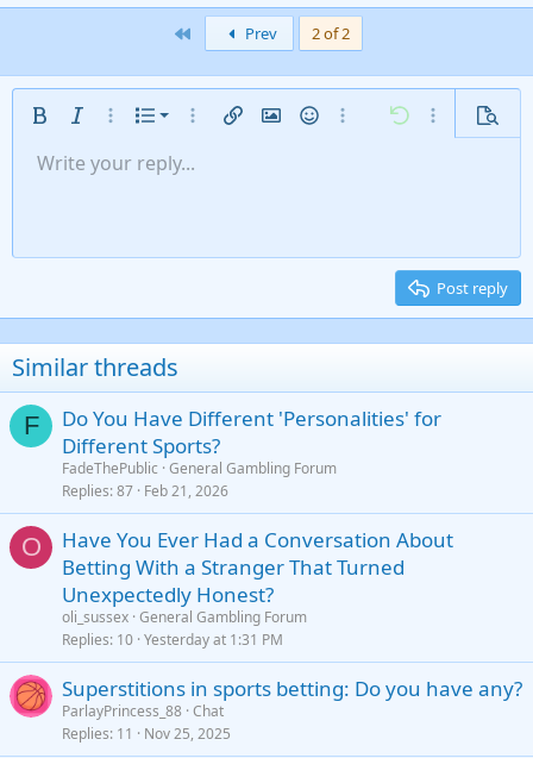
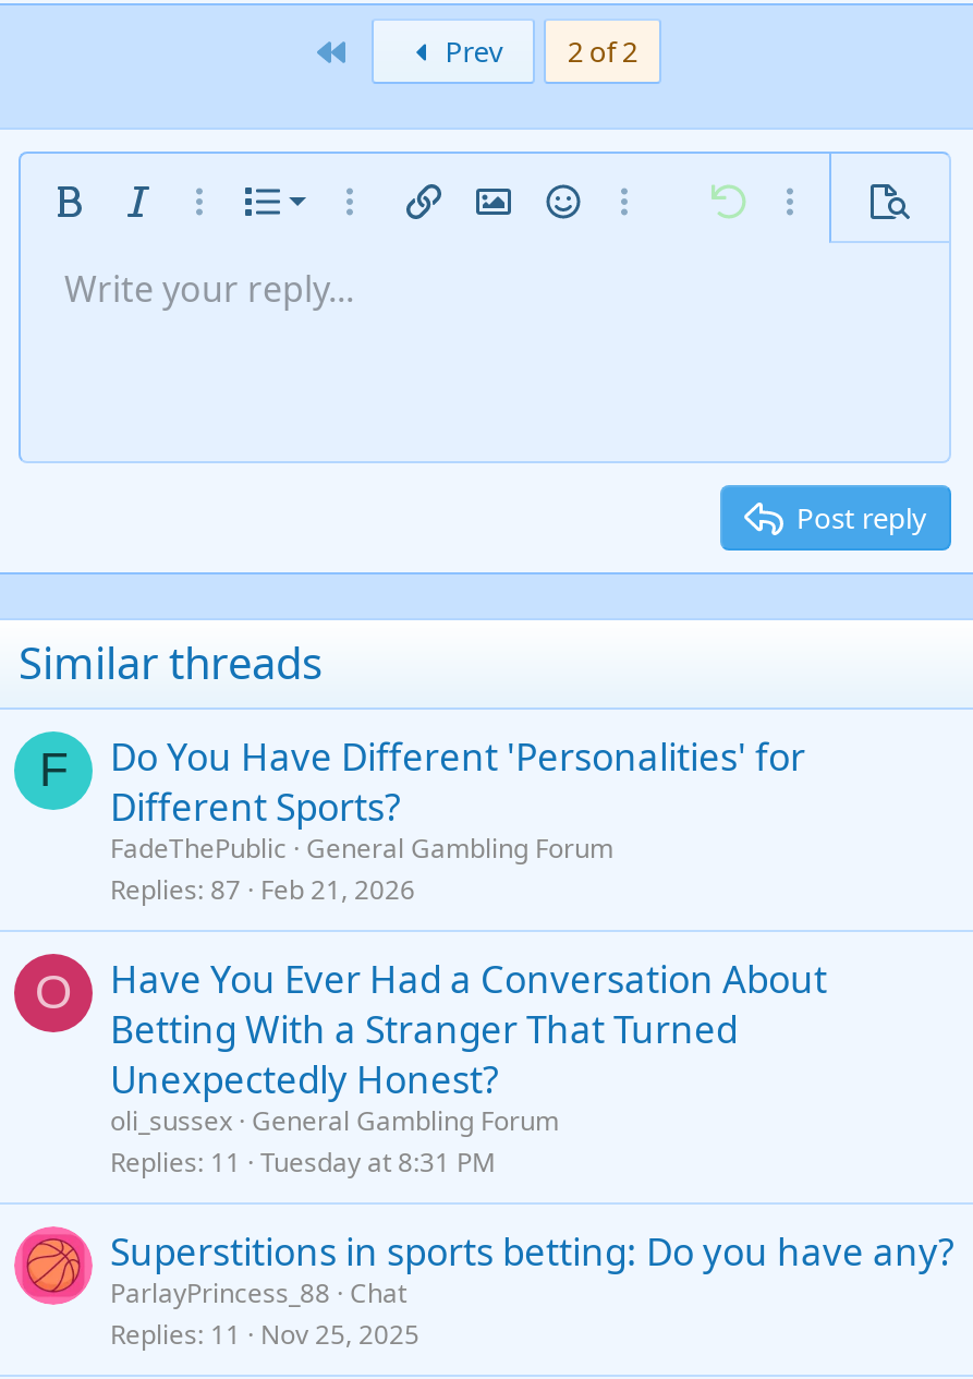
[62,629,283,650] Replies 10 Yesterday at 1:31 PM -> [110,1144,496,1181] Replies 11 Tuesday at 8:31 PM

